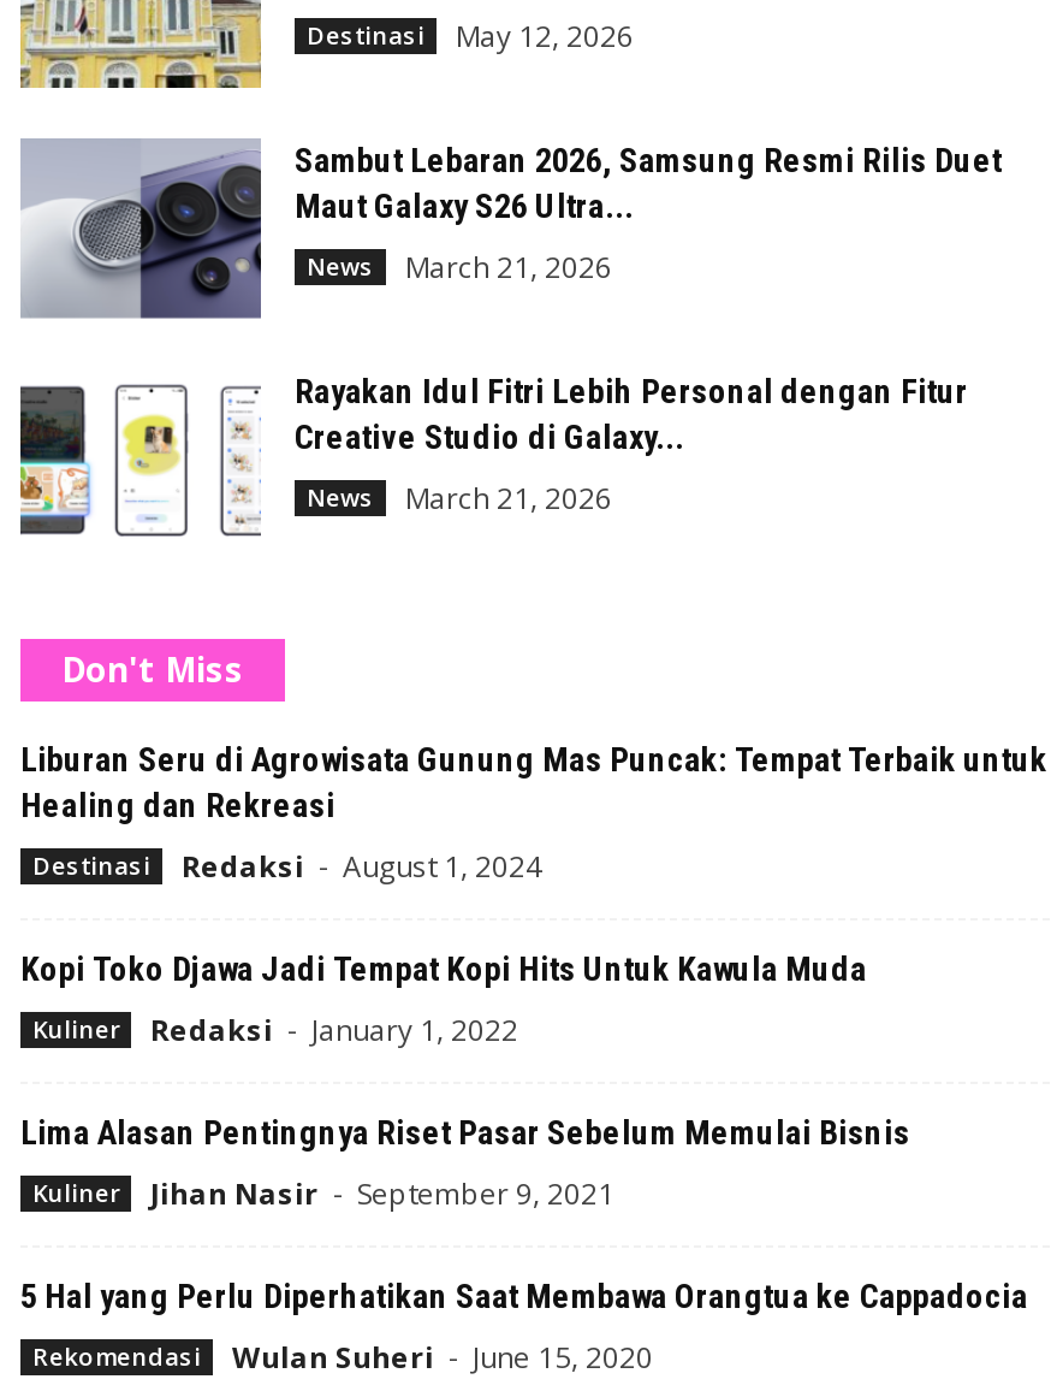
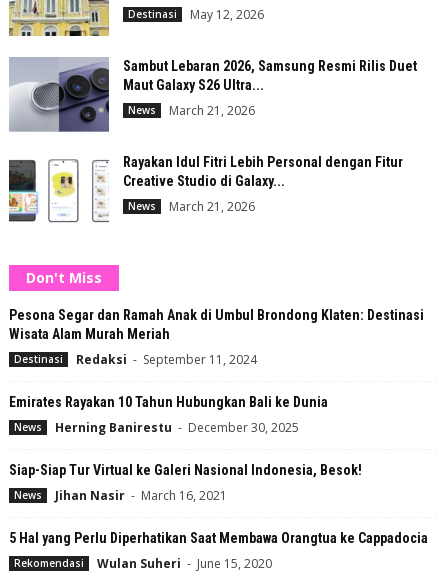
[20,740,1047,824] Liburan Seru di Agrowisata Gunung Mas Puncak: Tempat Terbaik untuk | Healing dan Rekreasi -> [9,307,424,342] Pesona Segar dan Ramah Anak di Umbul Brondong Klaten: Destinasi | Wisata Alam Murah Meriah
[182,845,542,886] Redaksi - August 1, 2024 -> [76,351,257,368] Redaksi - September 11, 2024
[20,949,867,987] Kopi Toko Djawa Jadi Tempat Kopi Hits Untuk Kawula Muda -> [9,394,328,410] Emirates Rayakan 10 Tahun Hubungkan Bali ke Dunia
[32,1009,518,1050] Kuliner | Redaksi - January 1, 2022 -> [14,419,299,436] News | Herning Banirestu - December 30, 2025
[20,1113,910,1151] Lima Alasan Pentingnya Riset Pasar Sebelum Memulai Bisnis -> [9,462,362,478] Siap-Siap Tur Virtual ke Galeri Nasional Indonesia, Besok!
[32,1173,614,1214] Kuliner | Jihan Nasir - September 9, 2021 -> [14,487,227,504] News | Jihan Nasir - March 16, 2021

